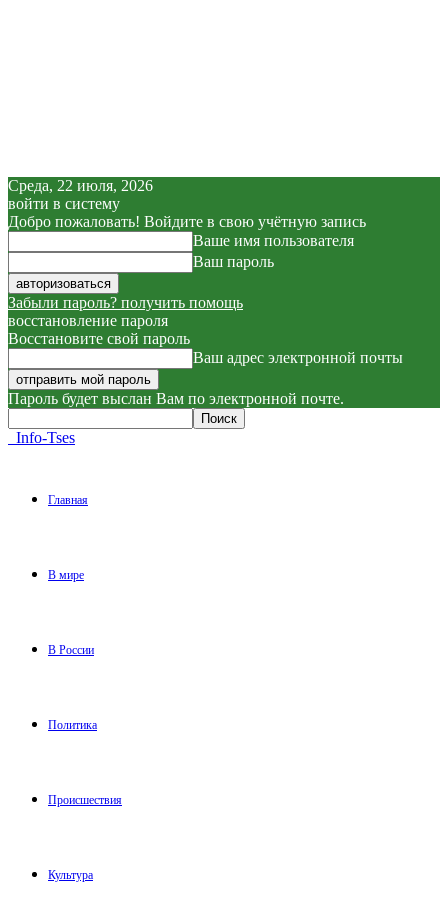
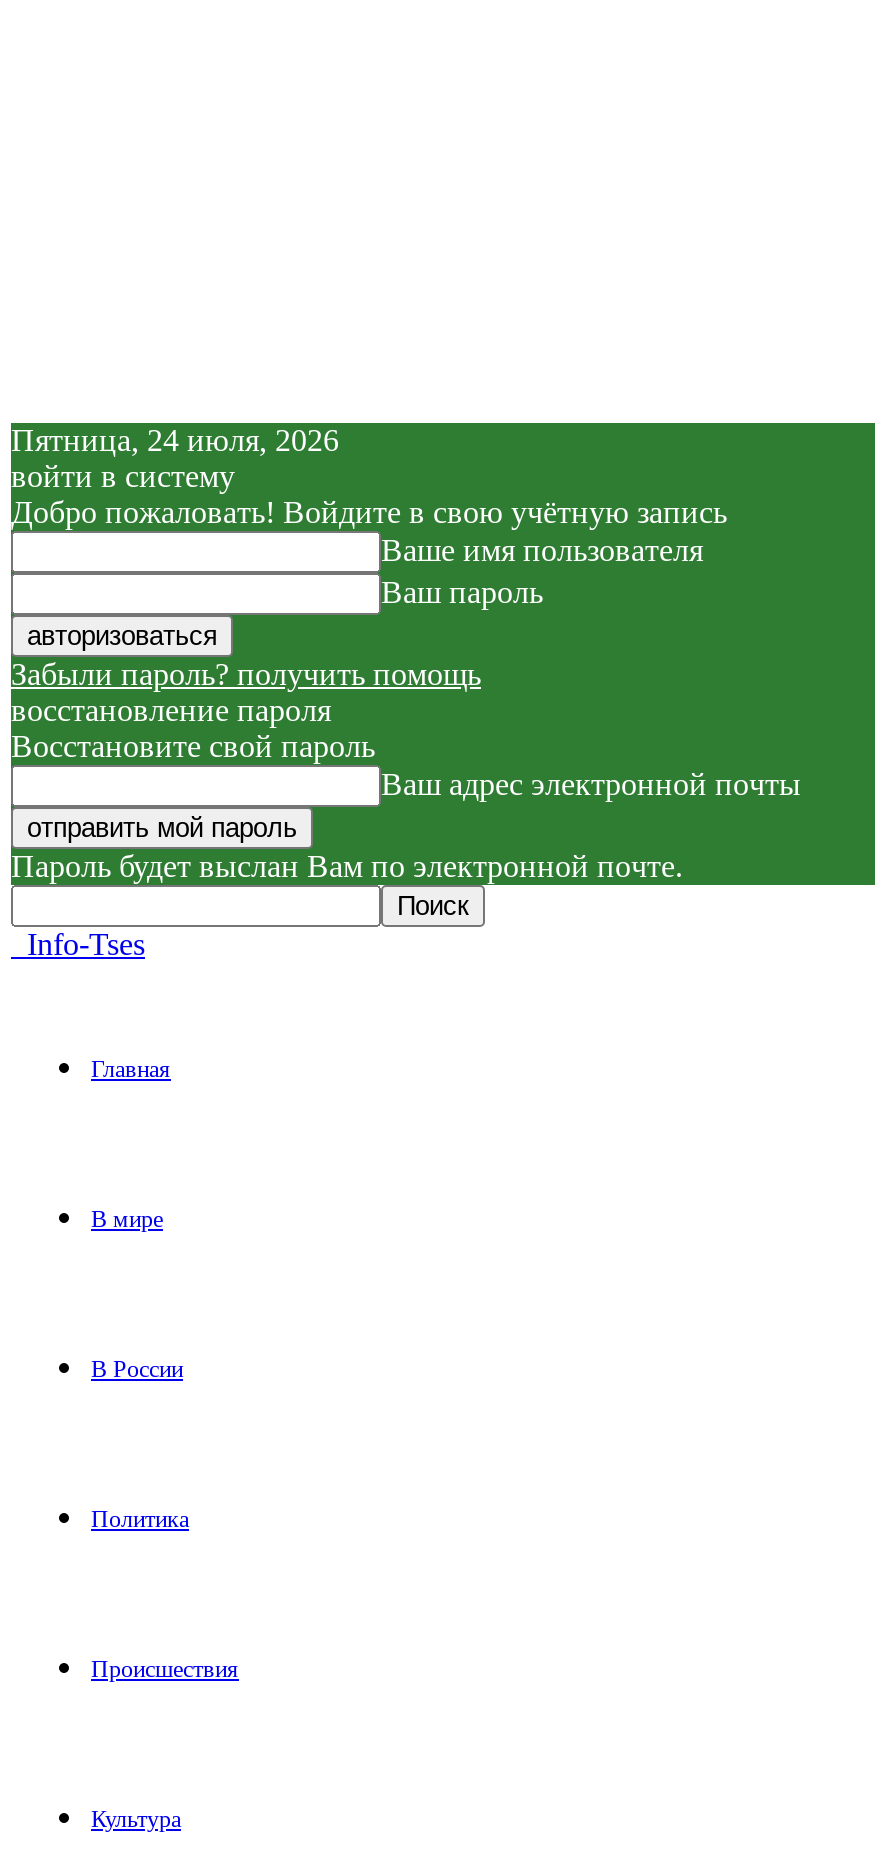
[8,177,153,194] Среда, 22 июля, 2026 -> [11,423,339,457] Пятница, 24 июля, 2026

